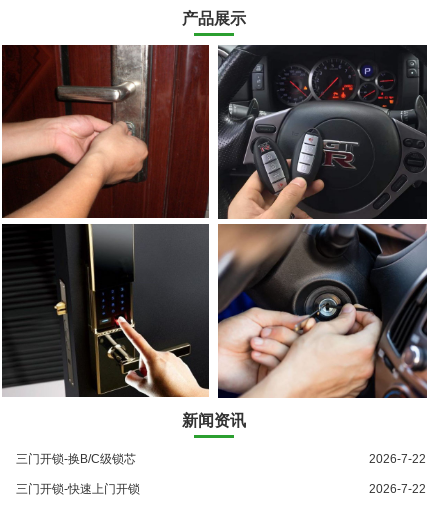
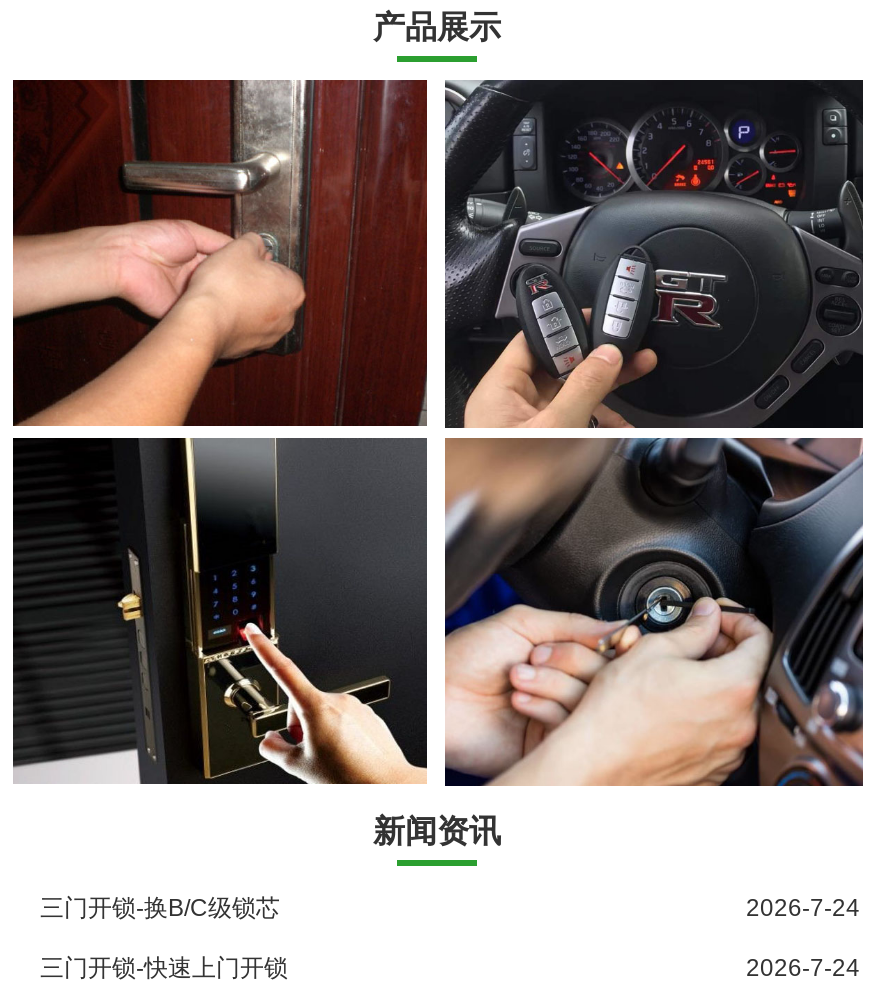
[368,452,425,466] 2026-7-22 -> [746,894,860,922] 2026-7-24
[368,482,425,496] 2026-7-22 -> [746,954,860,982] 2026-7-24

